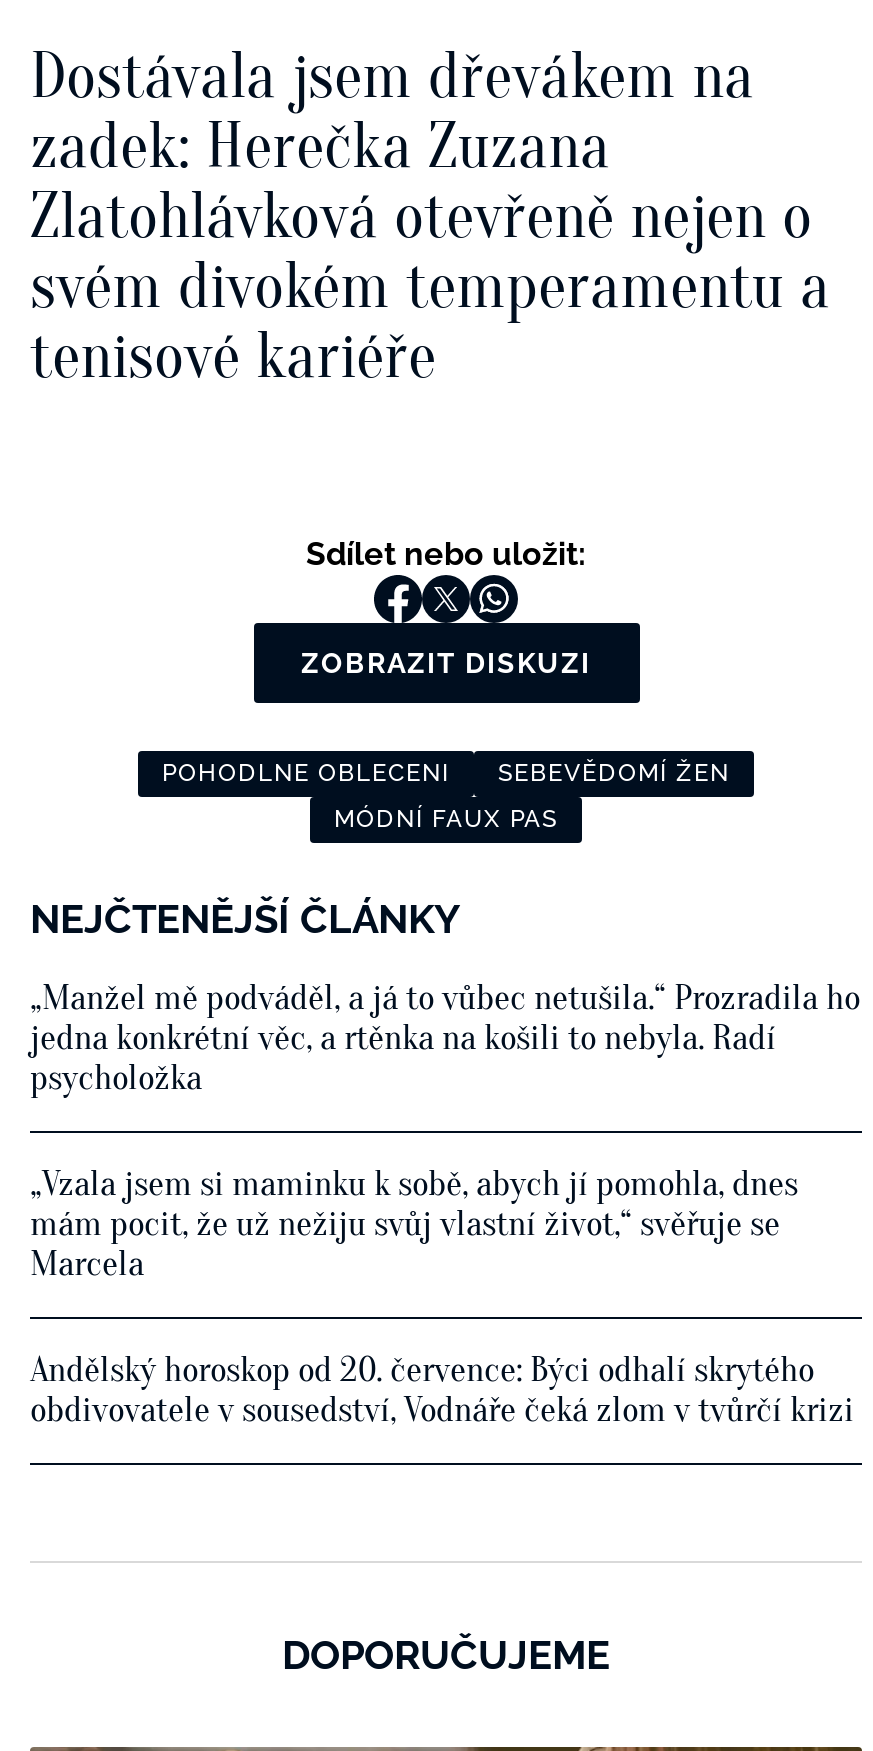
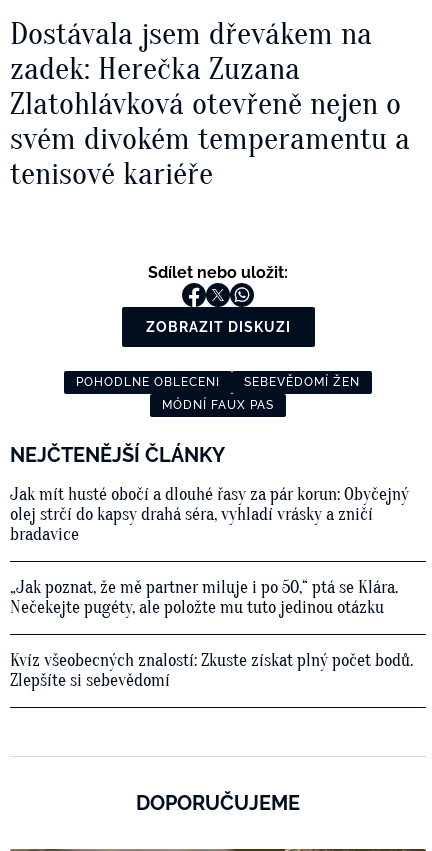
[30,978,860,1100] „Manžel mě podváděl, a já to vůbec netušila.“ Prozradila ho | jedna konkrétní věc, a rtěnka na košili to nebyla. Radí | psycholožka -> [10,484,409,545] Jak mít husté obočí a dlouhé řasy za pár korun: Obyčejný | olej strčí do kapsy drahá séra, vyhladí vrásky a zničí | bradavice
[30,1164,798,1286] „Vzala jsem si maminku k sobě, abych jí pomohla, dnes | mám pocit, že už nežiju svůj vlastní život,“ svěřuje se | Marcela -> [10,577,398,618] „Jak poznat, že mě partner miluje i po 50,“ ptá se Klára. | Nečekejte pugéty, ale položte mu tuto jedinou otázku
[30,1350,854,1432] Andělský horoskop od 20. července: Býci odhalí skrytého | obdivovatele v sousedství, Vodnáře čeká zlom v tvůrčí krizi -> [10,650,413,691] Kvíz všeobecných znalostí: Zkuste získat plný počet bodů. | Zlepšíte si sebevědomí

